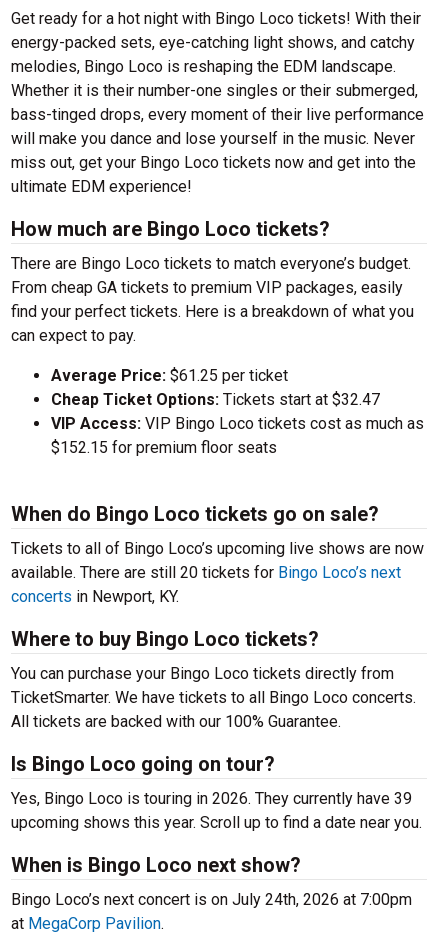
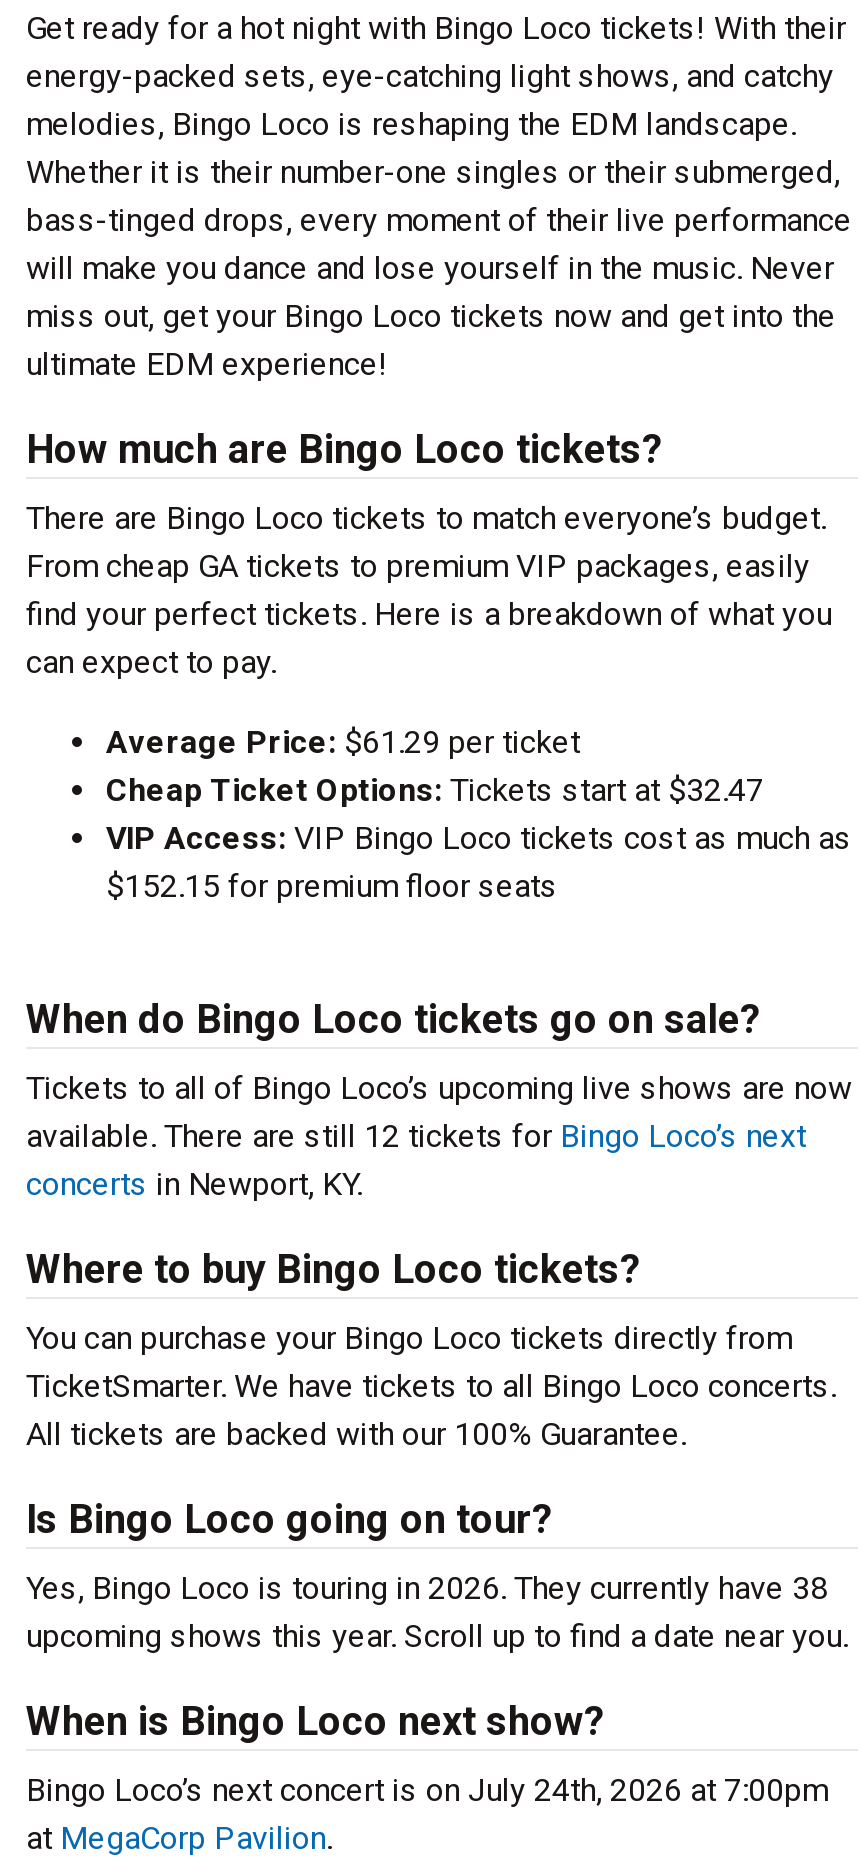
[51,366,288,385] Average Price: $61.25 per ticket -> [106,723,580,761] Average Price: $61.29 per ticket
[11,563,401,582] available. There are still 20 tickets for Bingo Loco’s next -> [26,1117,806,1155] available. There are still 12 tickets for Bingo Loco’s next
[11,789,412,808] Yes, Bingo Loco is touring in 2026. They currently have 39 -> [26,1569,828,1607] Yes, Bingo Loco is touring in 2026. They currently have 38

